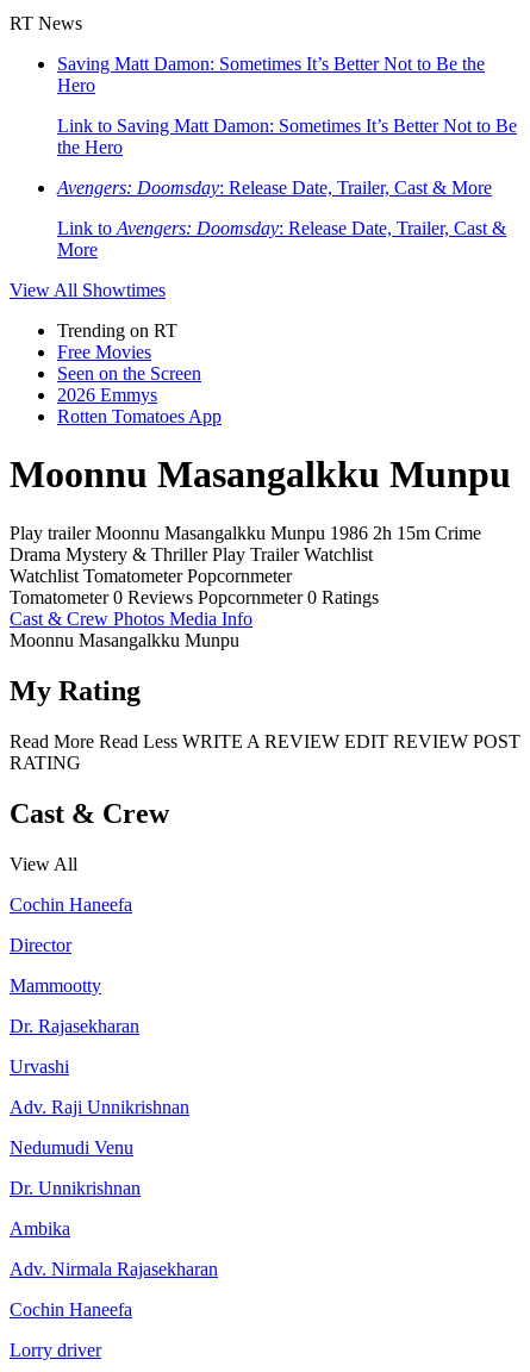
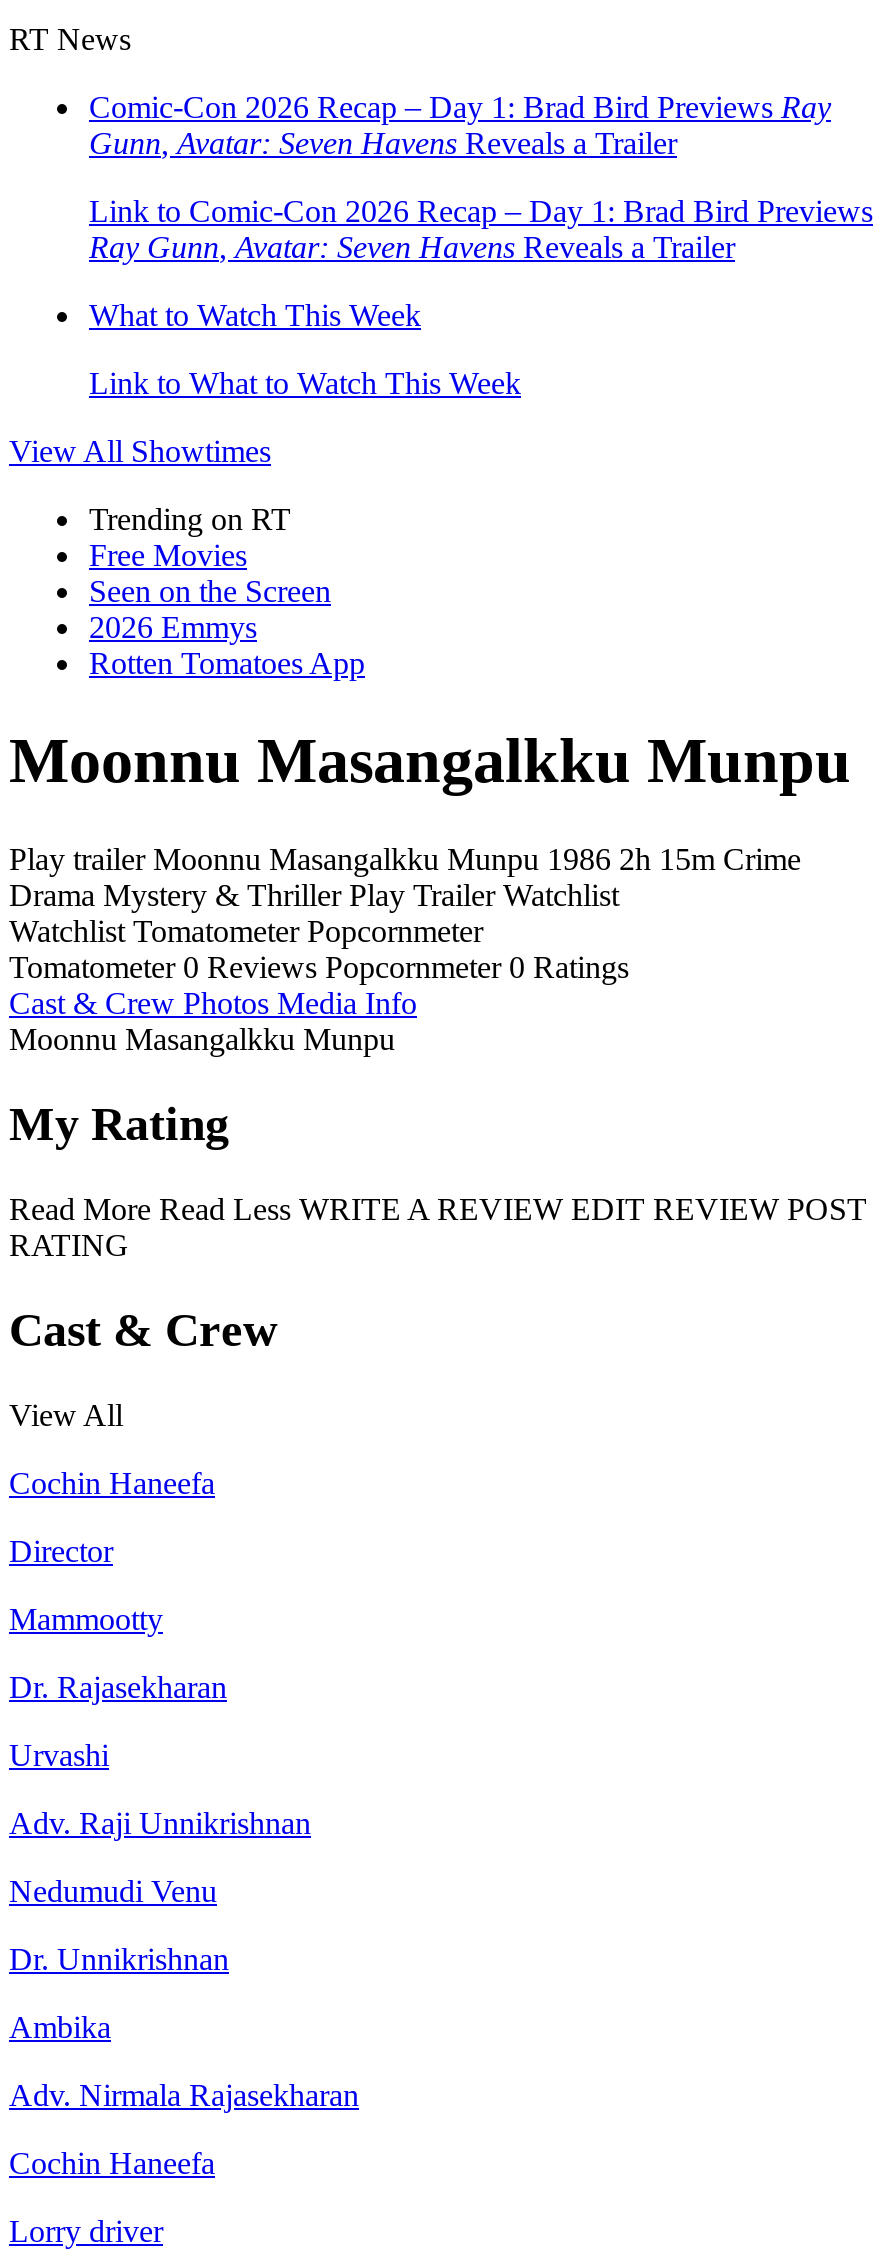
[57,54,485,95] Saving Matt Damon: Sometimes It’s Better Not to Be the | Hero -> [89,90,831,160] Comic-Con 2026 Recap – Day 1: Brad Bird Previews Ray | Gunn, Avatar: Seven Havens Reveals a Trailer
[57,116,517,157] Link to Saving Matt Damon: Sometimes It’s Better Not to Be | the Hero -> [89,194,873,264] Link to Comic-Con 2026 Recap – Day 1: Brad Bird Previews | Ray Gunn, Avatar: Seven Havens Reveals a Trailer
[57,177,492,198] Avengers: Doomsday: Release Date, Trailer, Cast & More -> [89,298,421,332] What to Watch This Week
[57,218,506,260] Link to Avengers: Doomsday: Release Date, Trailer, Cast & | More -> [89,366,521,400] Link to What to Watch This Week

